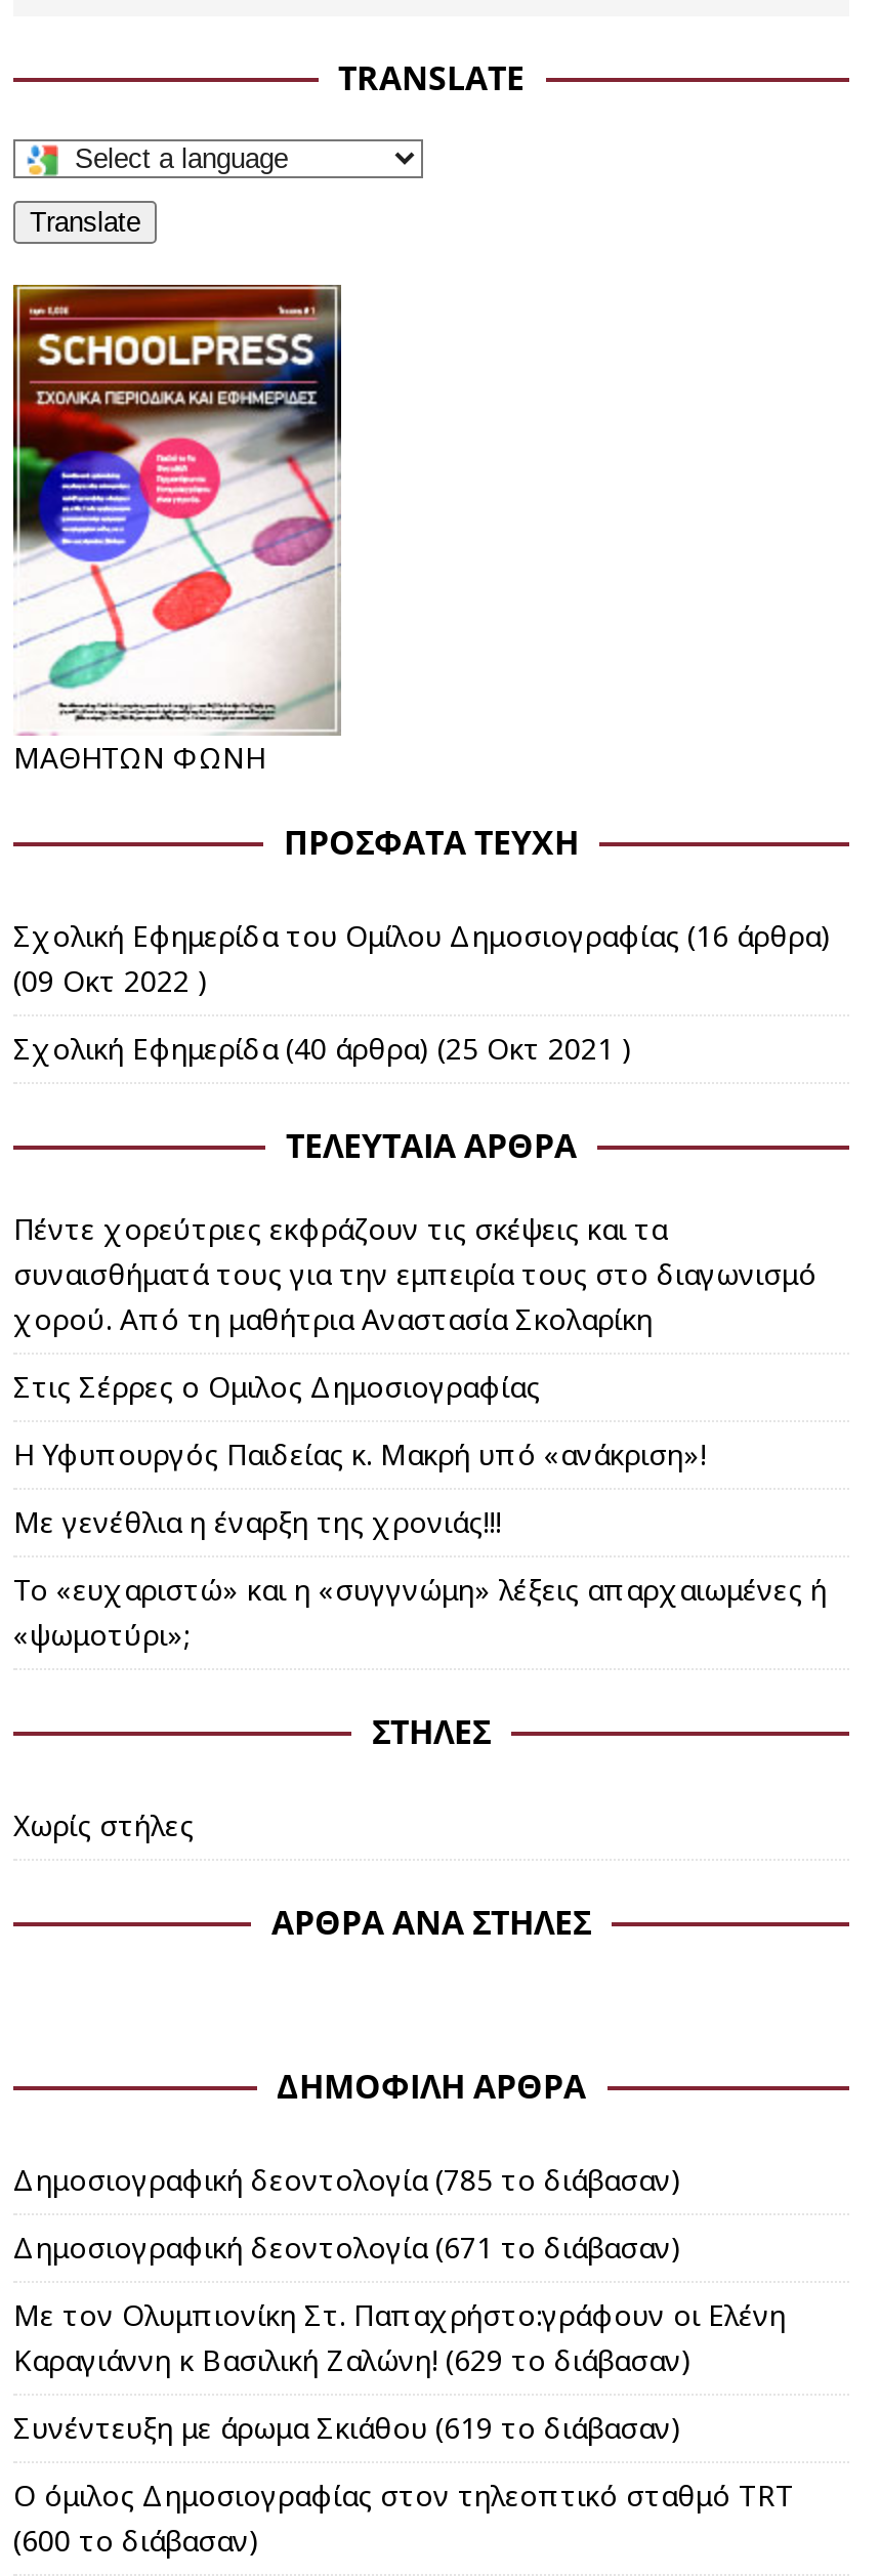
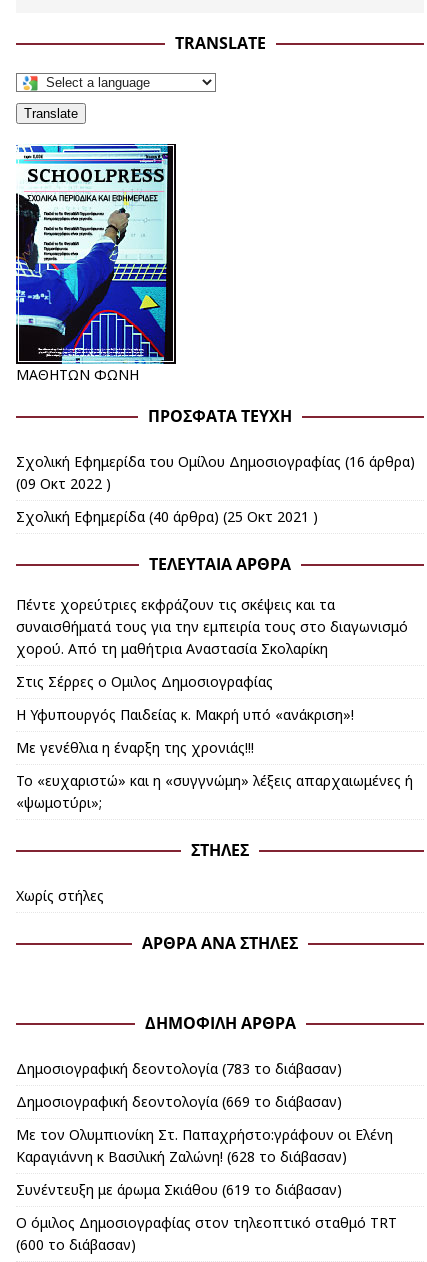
[11,283,343,736] [image] -> [15,143,177,365] [image]
[13,2161,681,2200] Δημοσιογραφική δεοντολογία (785 το διάβασαν) -> [16,1059,342,1078] Δημοσιογραφική δεοντολογία (783 το διάβασαν)
[13,2228,681,2267] Δημοσιογραφική δεοντολογία (671 το διάβασαν) -> [16,1092,342,1111] Δημοσιογραφική δεοντολογία (669 το διάβασαν)
[13,2341,692,2380] Καραγιάννη κ Βασιλική Ζαλώνη! (629 το διάβασαν) -> [16,1147,347,1166] Καραγιάννη κ Βασιλική Ζαλώνη! (628 το διάβασαν)

